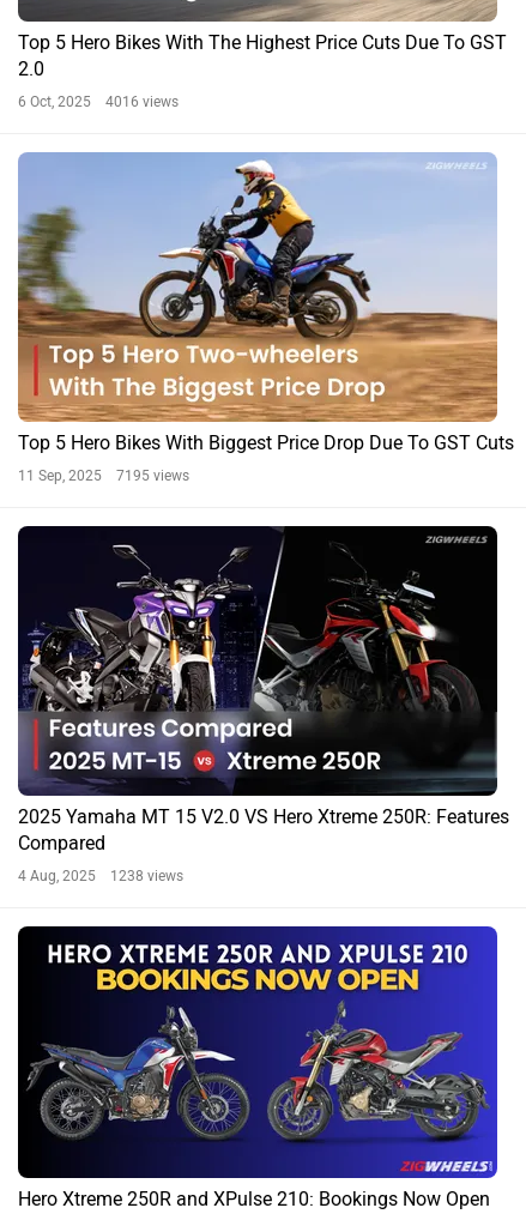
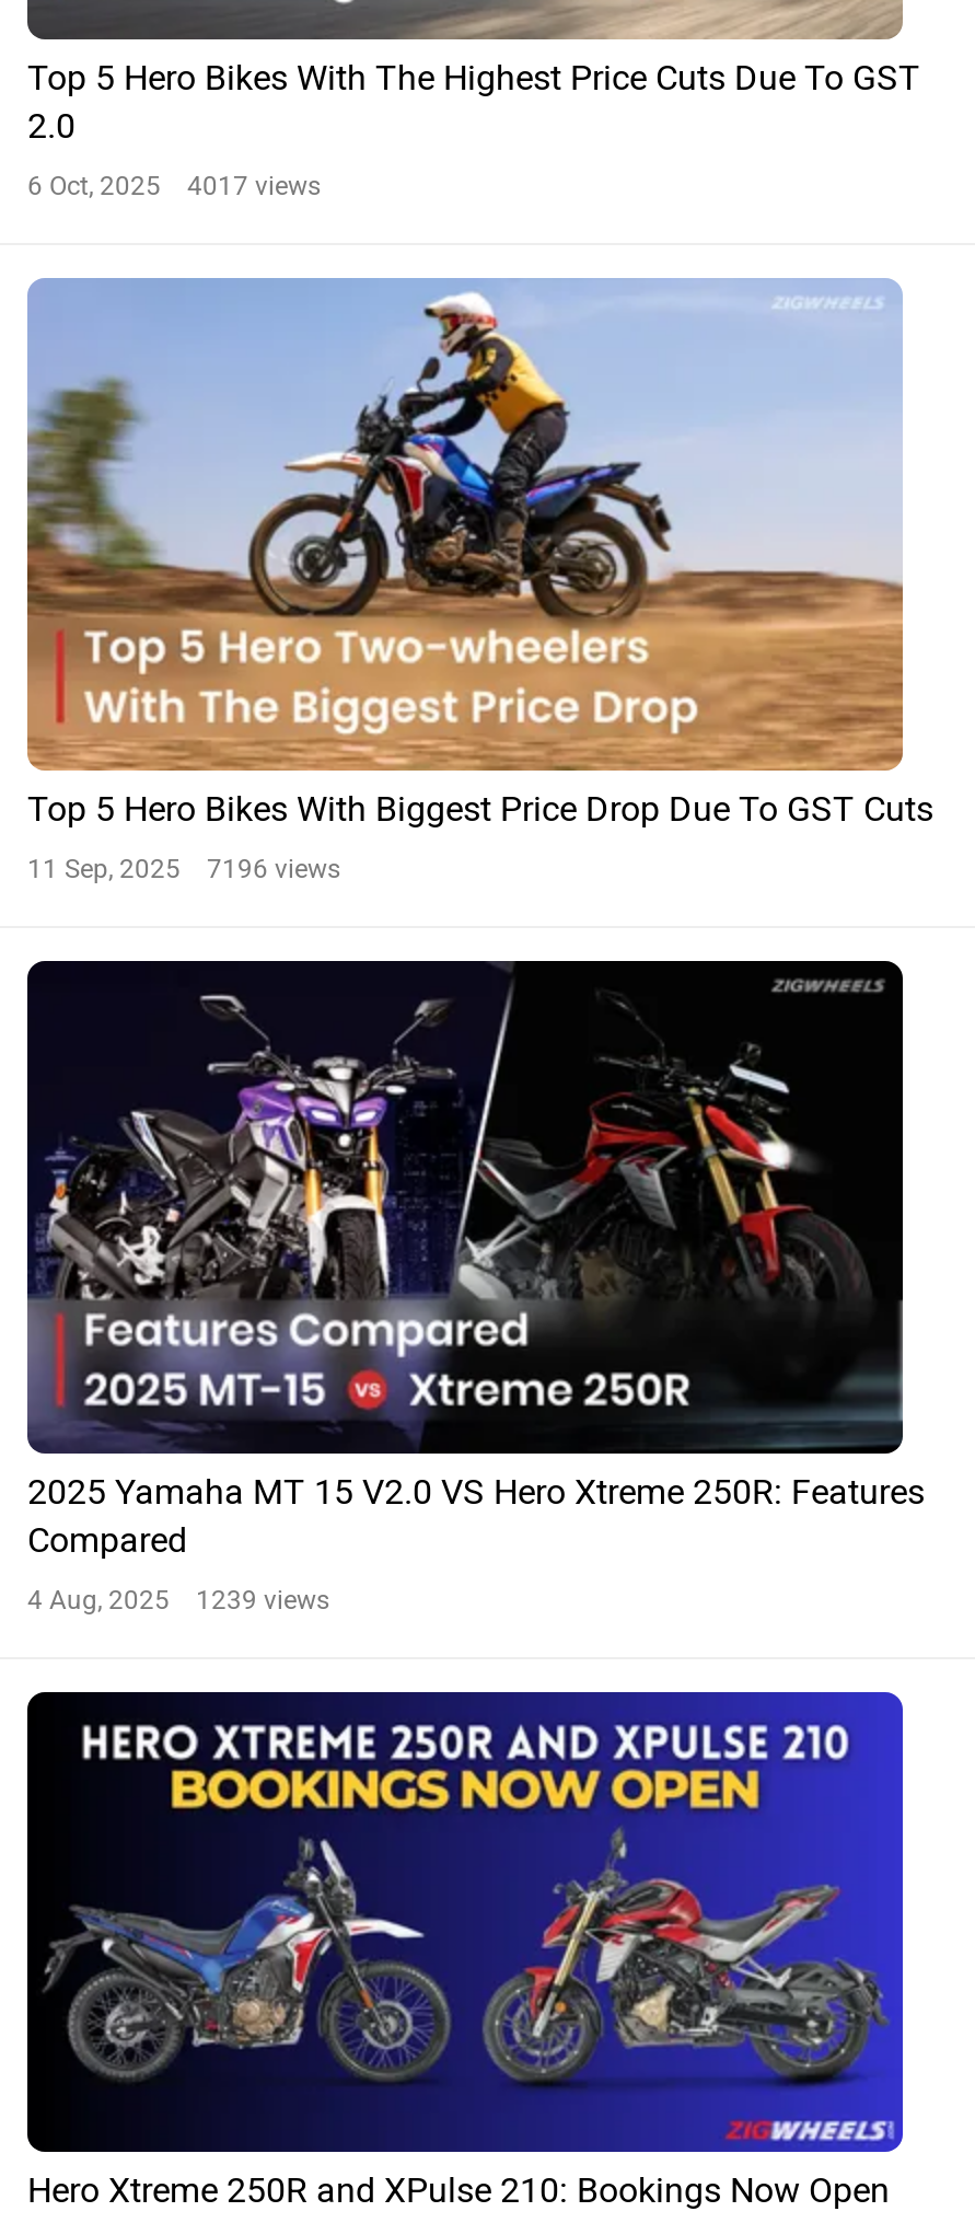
[18,94,179,111] 6 Oct, 2025 4016 views -> [27,171,321,202] 6 Oct, 2025 4017 views
[18,468,189,485] 11 Sep, 2025 7195 views -> [27,854,340,885] 11 Sep, 2025 7196 views
[18,868,183,885] 4 Aug, 2025 1238 views -> [27,1586,329,1616] 4 Aug, 2025 1239 views

